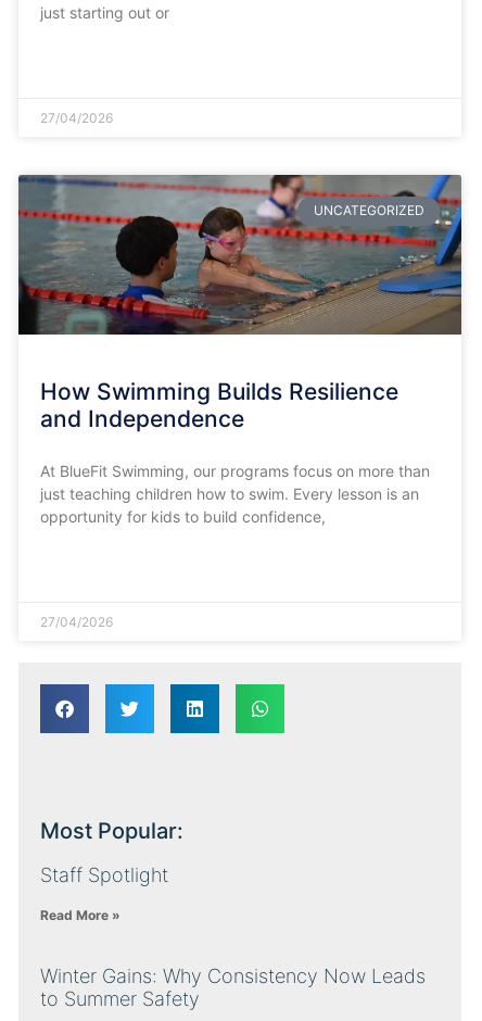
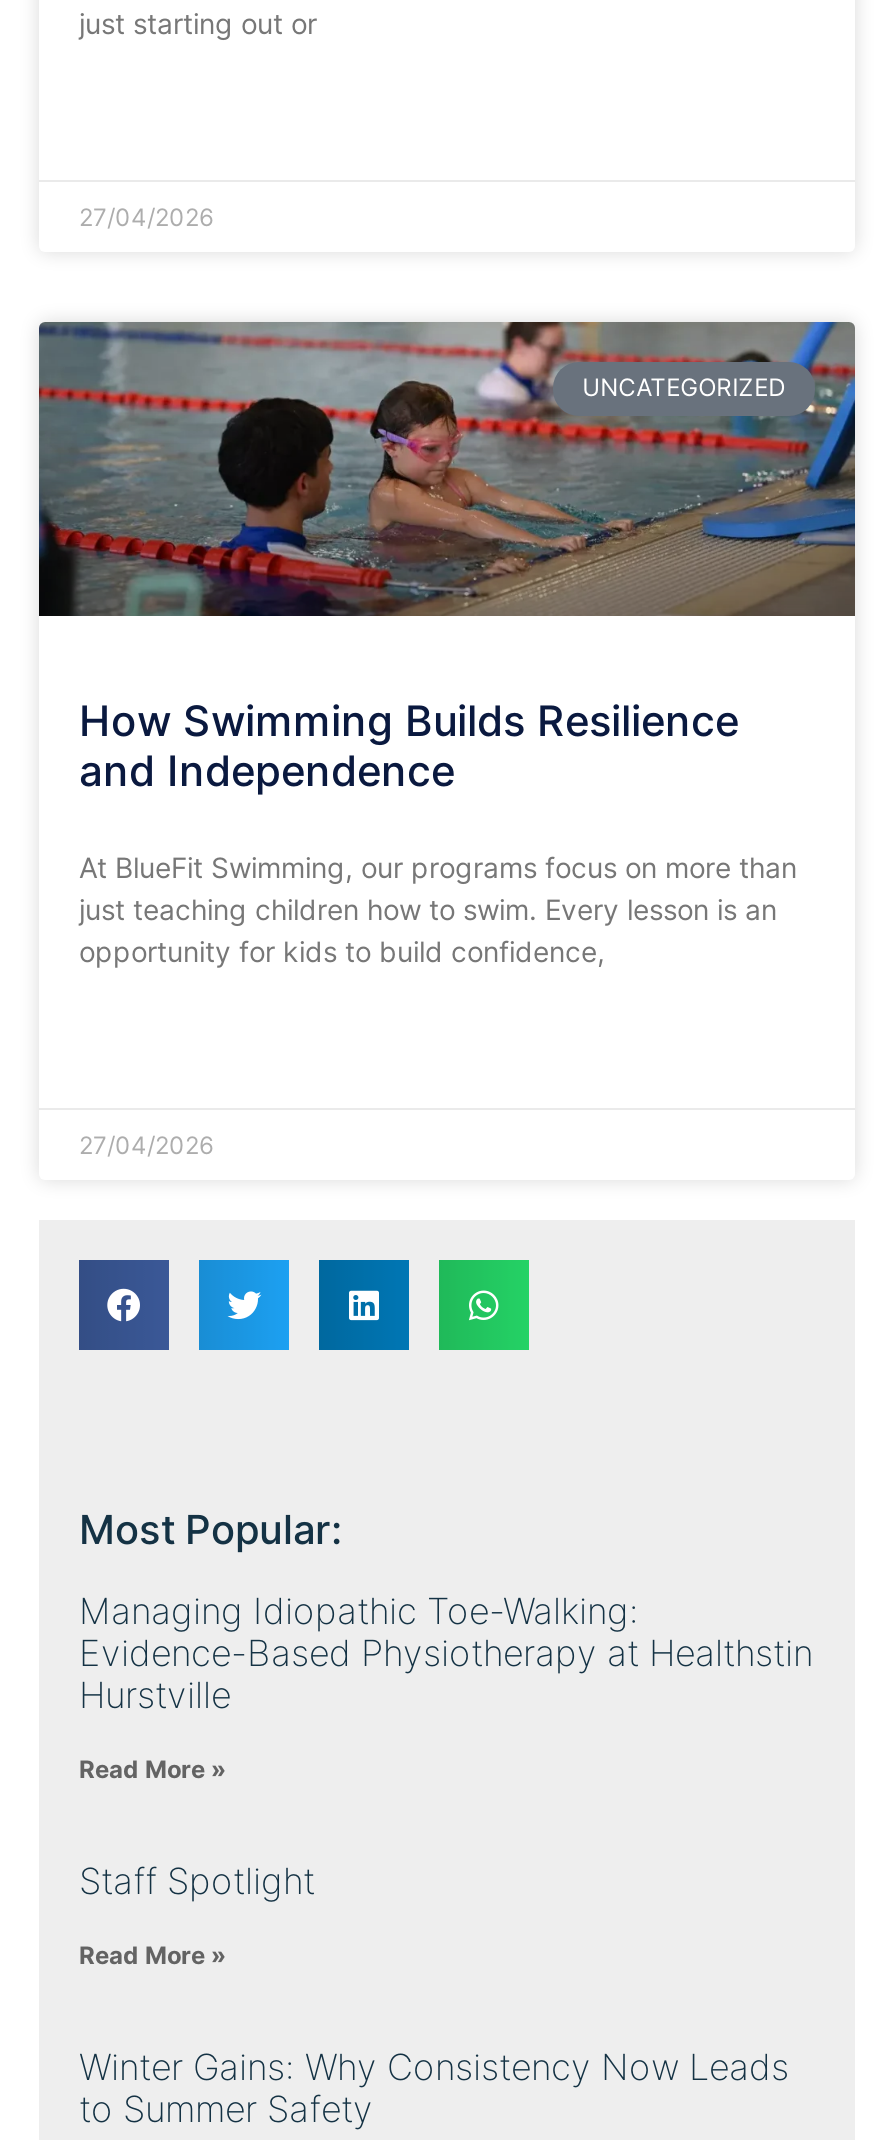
none -> [79,1590,813,1784] Managing Idiopathic Toe-Walking: | Evidence-Based Physiotherapy at Healthstin | Hurstville | Read More »

